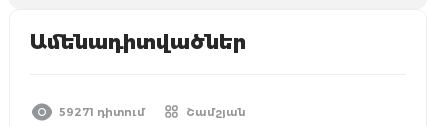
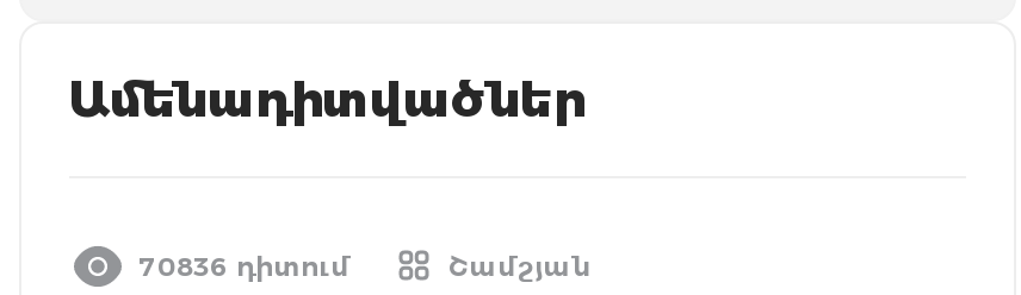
[59,105,145,119] 59271 դիտում -> [138,249,351,282] 70836 դիտում

